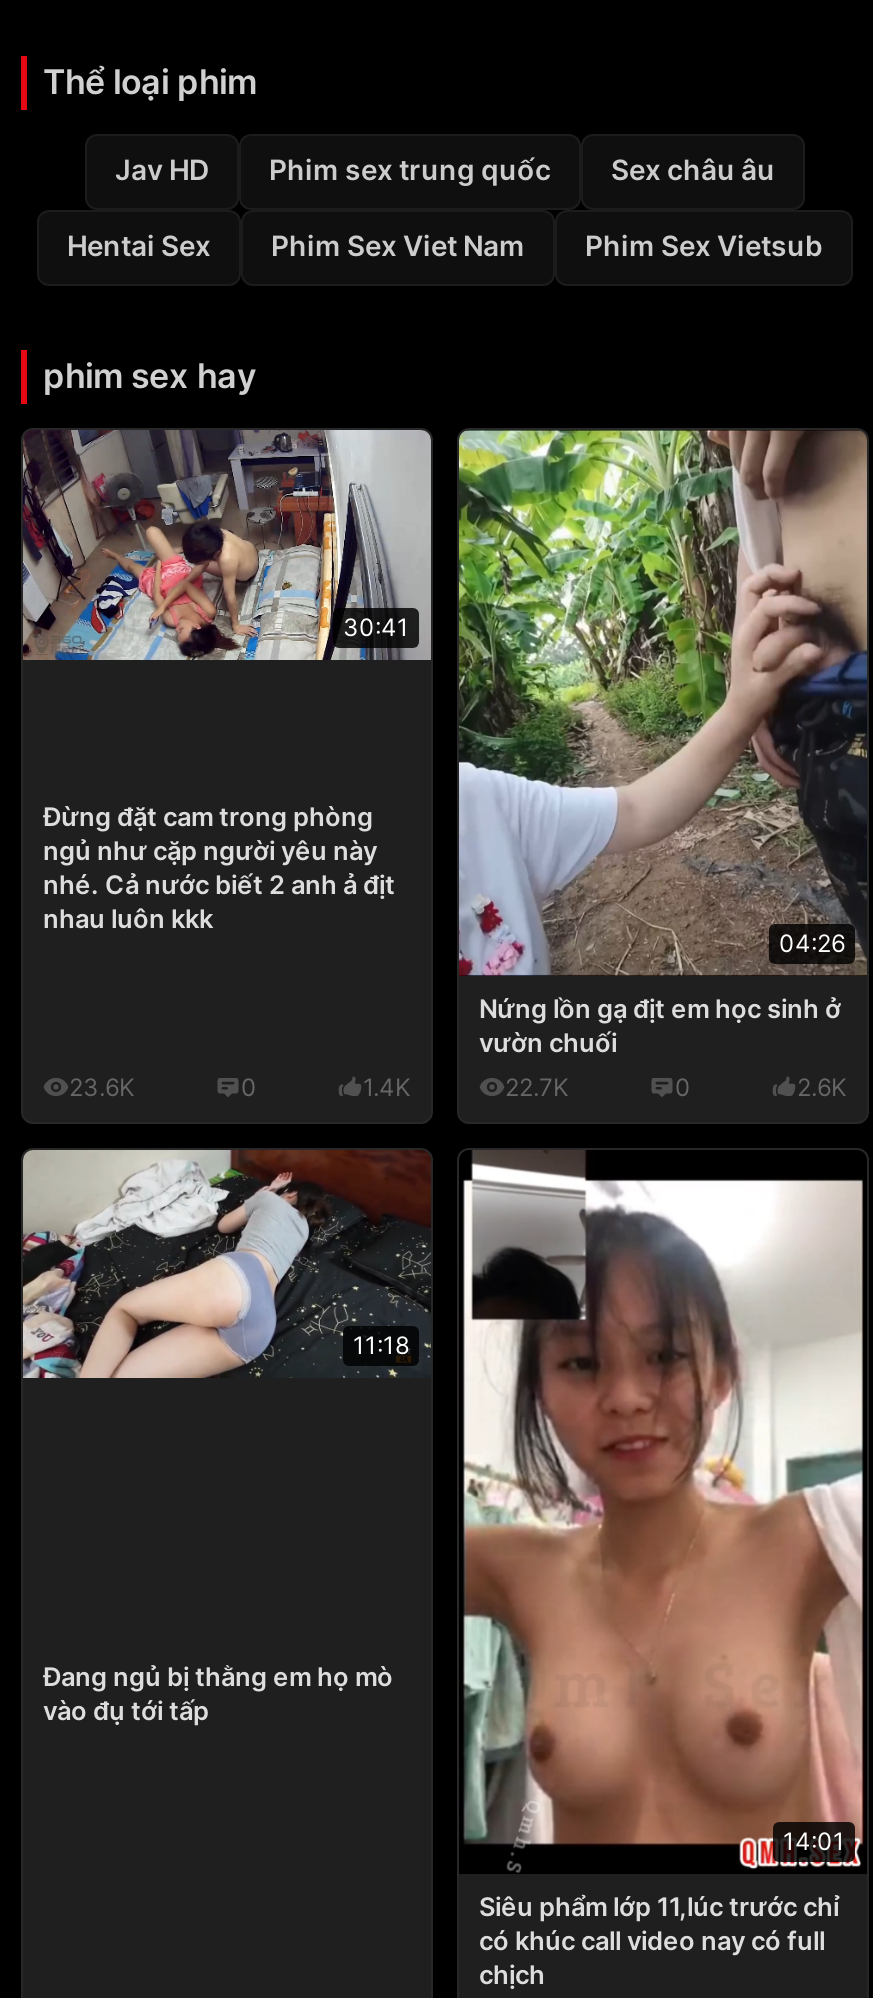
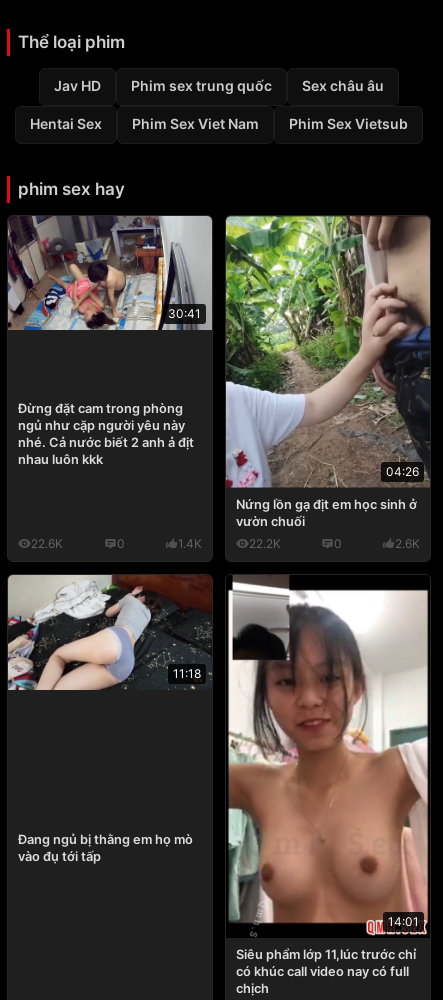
[69,1071,135,1101] 23.6K -> [31,536,63,551] 22.6K
[505,1071,569,1101] 22.7K -> [249,536,281,551] 22.2K

